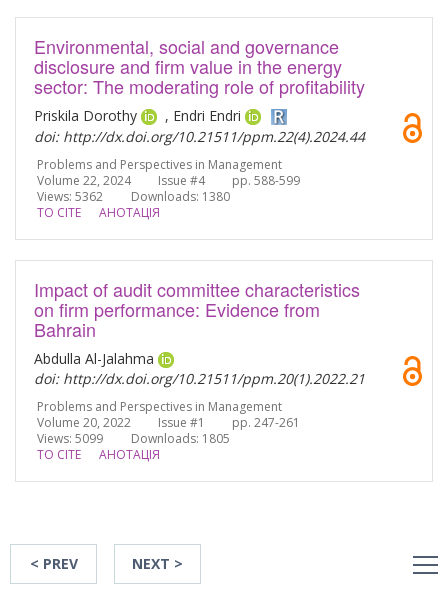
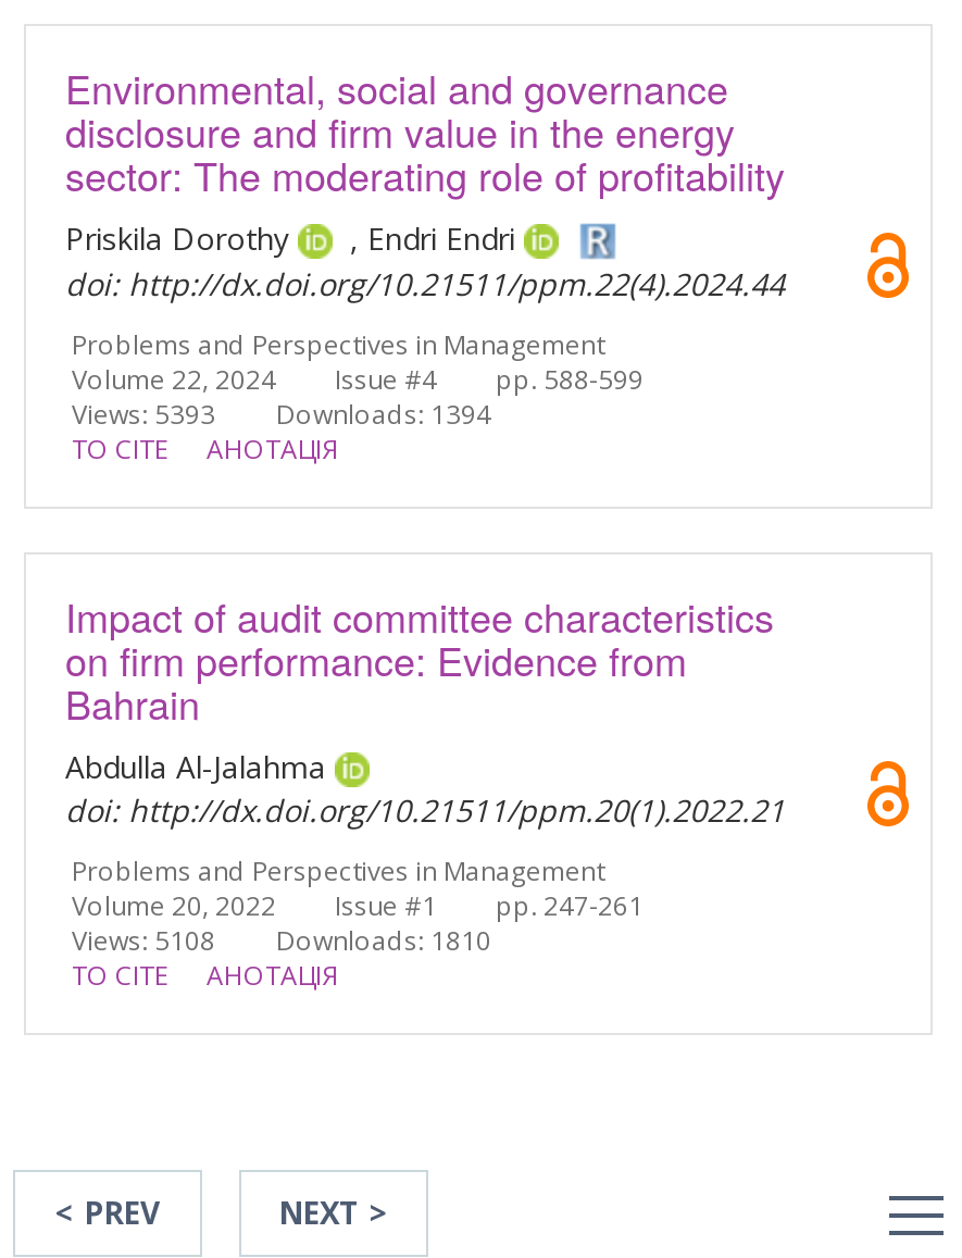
[37,188,103,205] Views: 5362 -> [72,396,215,433] Views: 5393
[131,188,230,205] Downloads: 1380 -> [276,396,491,433] Downloads: 1394
[37,430,103,447] Views: 5099 -> [72,922,215,959] Views: 5108
[131,430,230,447] Downloads: 1805 -> [276,922,491,959] Downloads: 1810

